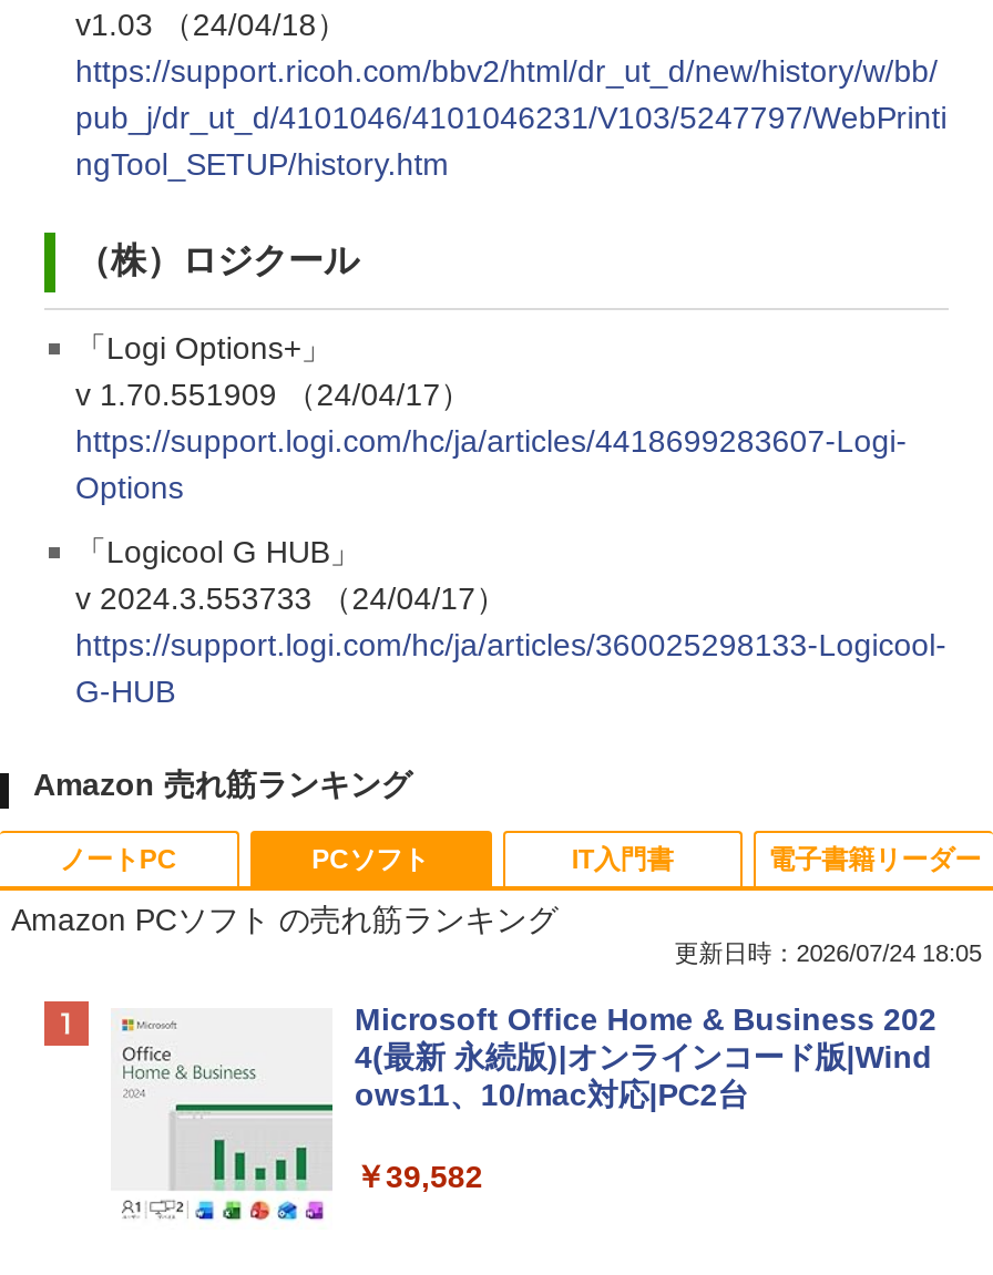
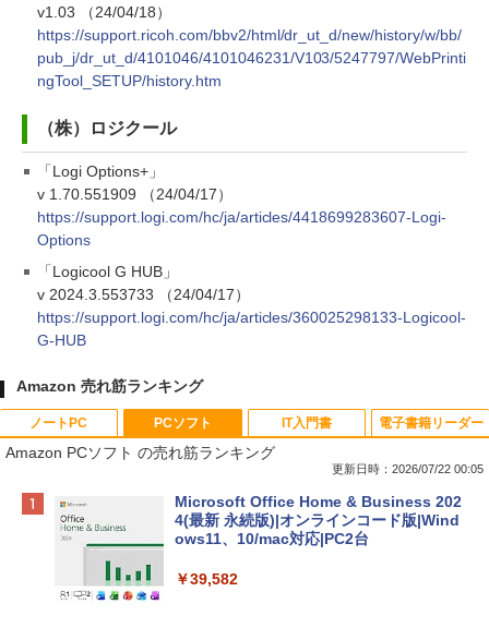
[674,939,982,966] 更新日時：2026/07/24 18:05 -> [332,462,484,475] 更新日時：2026/07/22 00:05

